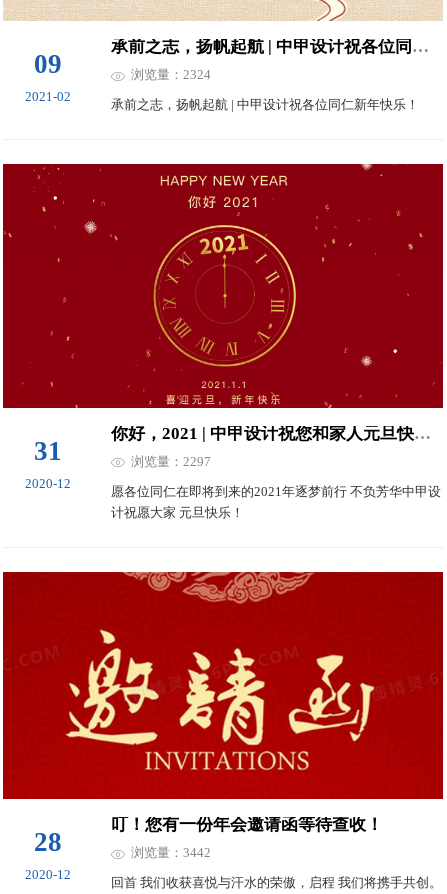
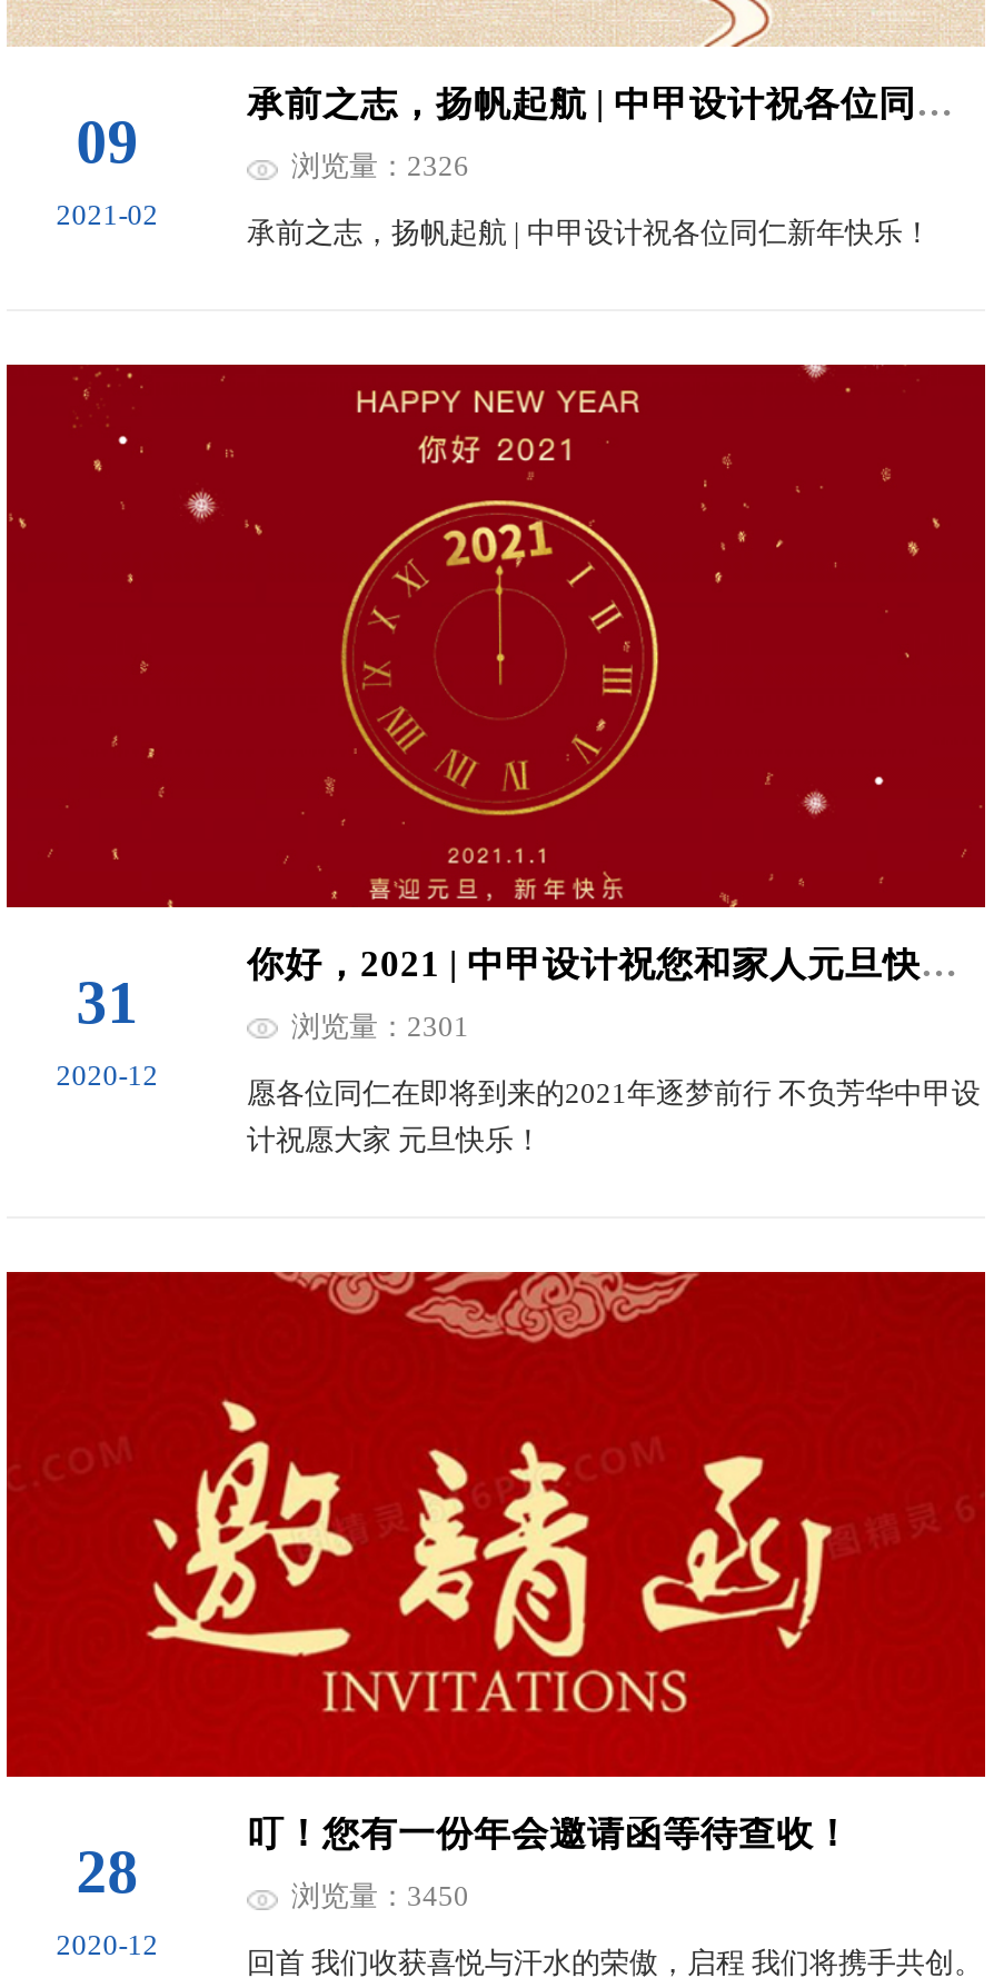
[131,67,211,82] 浏览量：2324 -> [291,149,469,182] 浏览量：2326
[131,454,211,469] 浏览量：2297 -> [291,1010,469,1043] 浏览量：2301
[131,845,211,860] 浏览量：3442 -> [291,1880,469,1913] 浏览量：3450

